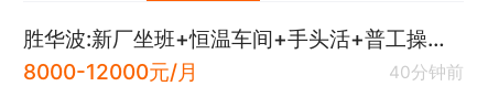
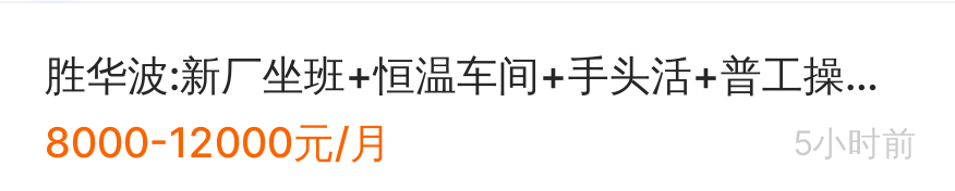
[389,62,464,83] 40分钟前 -> [793,122,917,163] 5小时前

